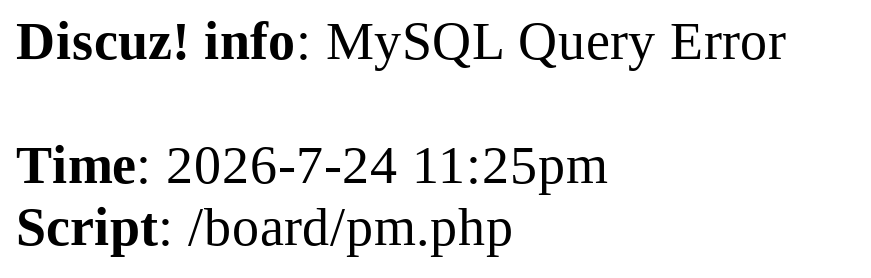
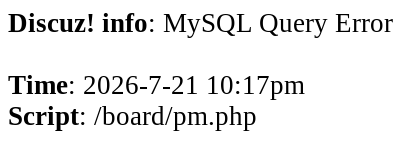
[16,135,608,195] Time: 2026-7-24 11:25pm -> [8,70,305,100] Time: 2026-7-21 10:17pm

